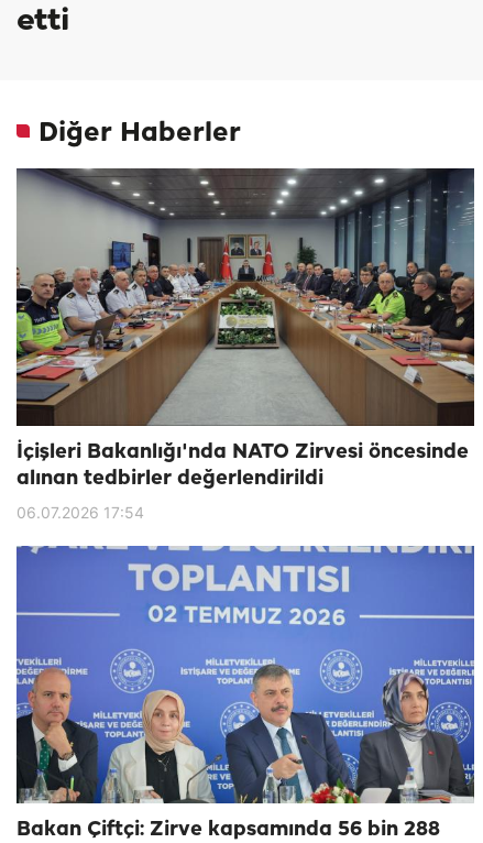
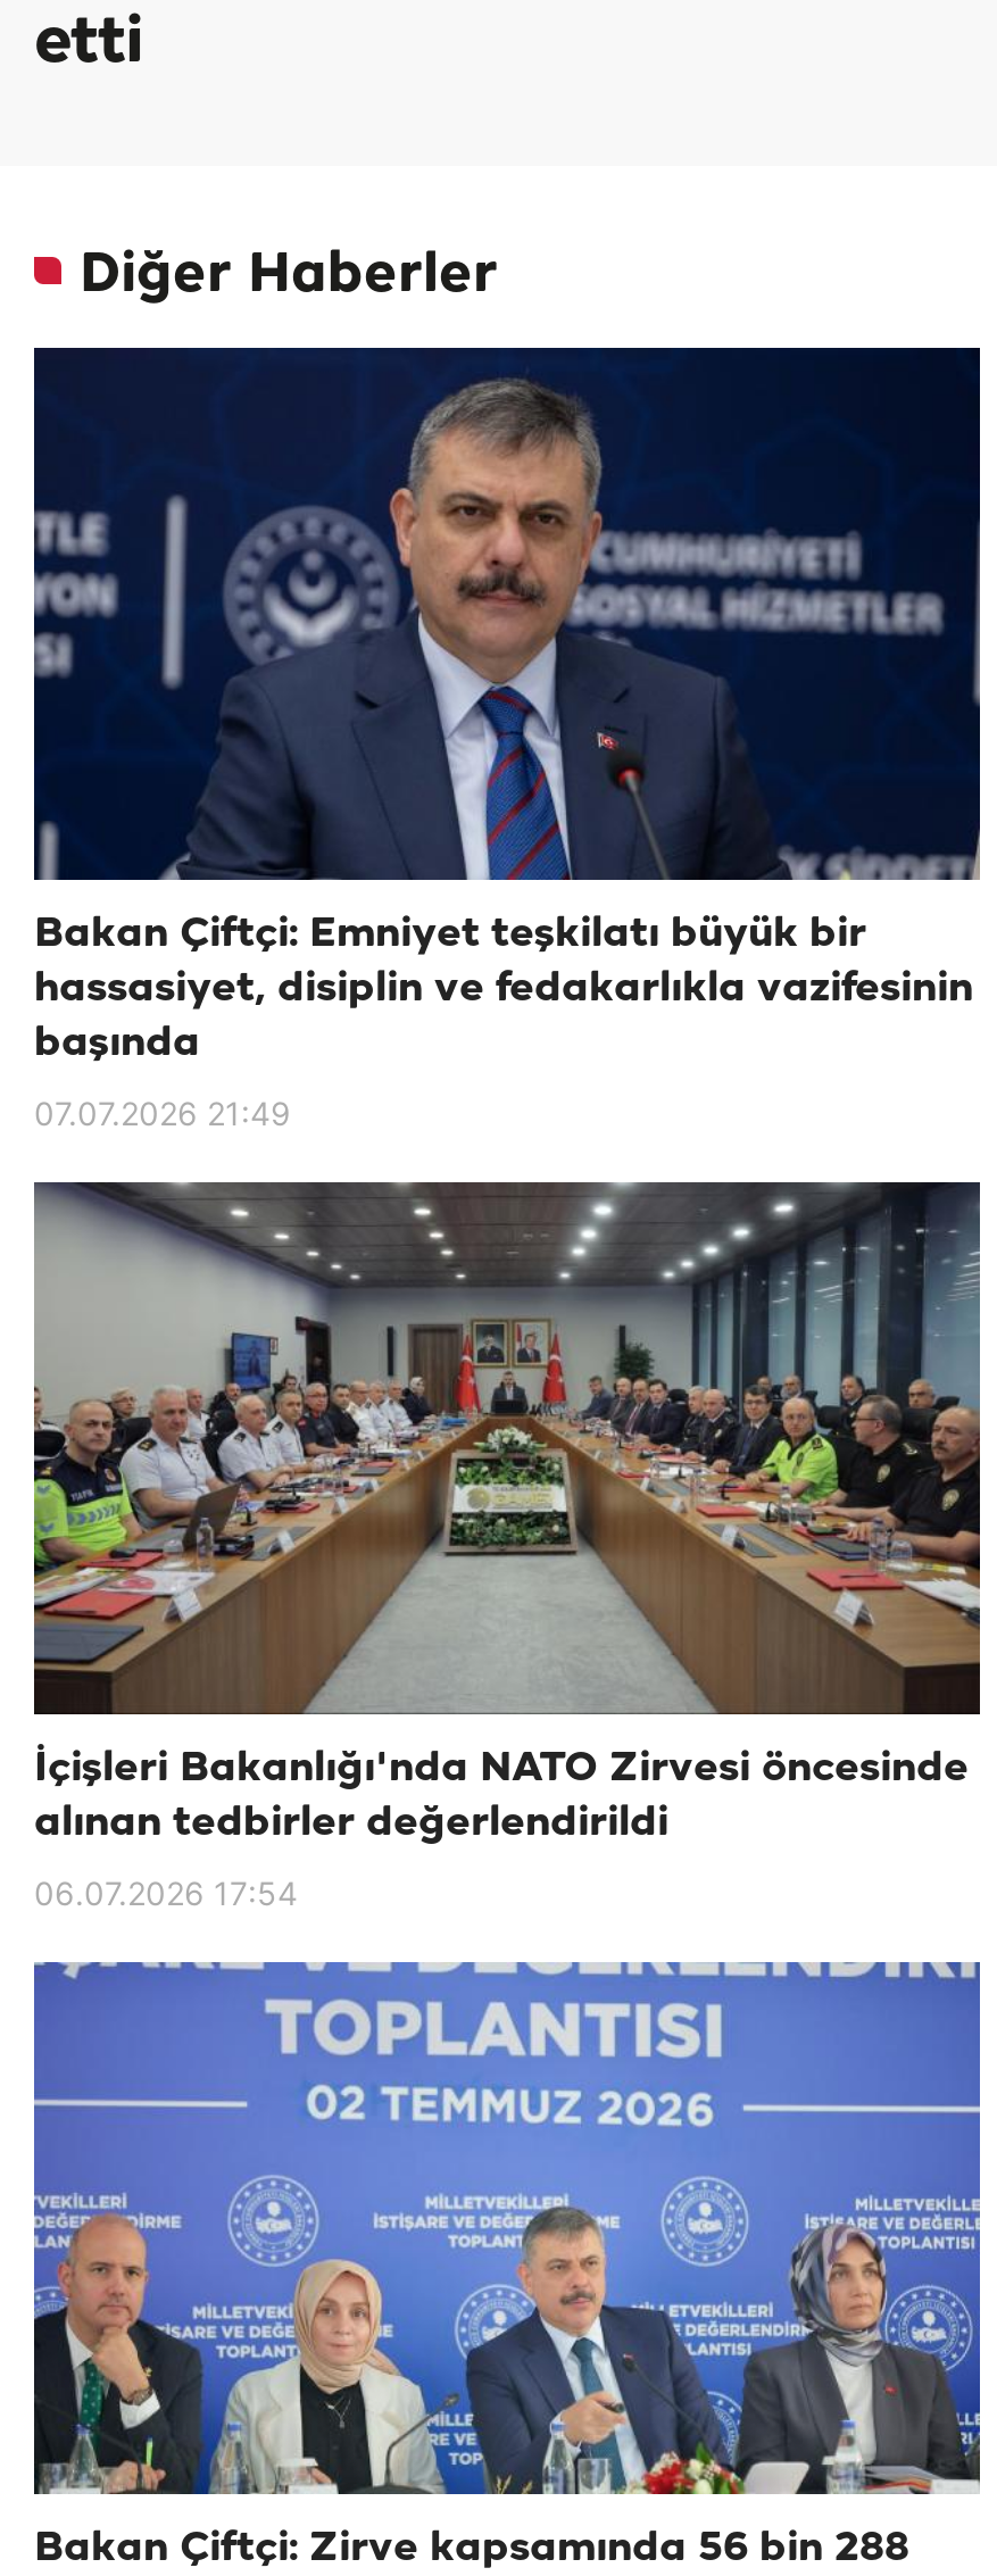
none -> [32,346,982,1132] [image] | Bakan Çiftçi: Emniyet teşkilatı büyük bir | hassasiyet, disiplin ve fedakarlıkla vazifesinin | başında | 07.07.2026 21:49

